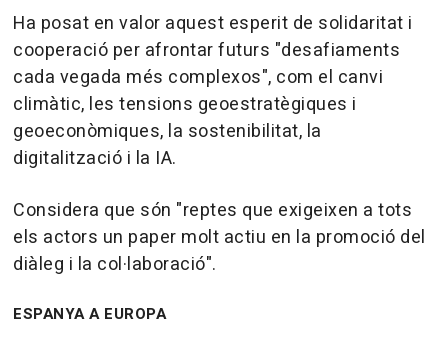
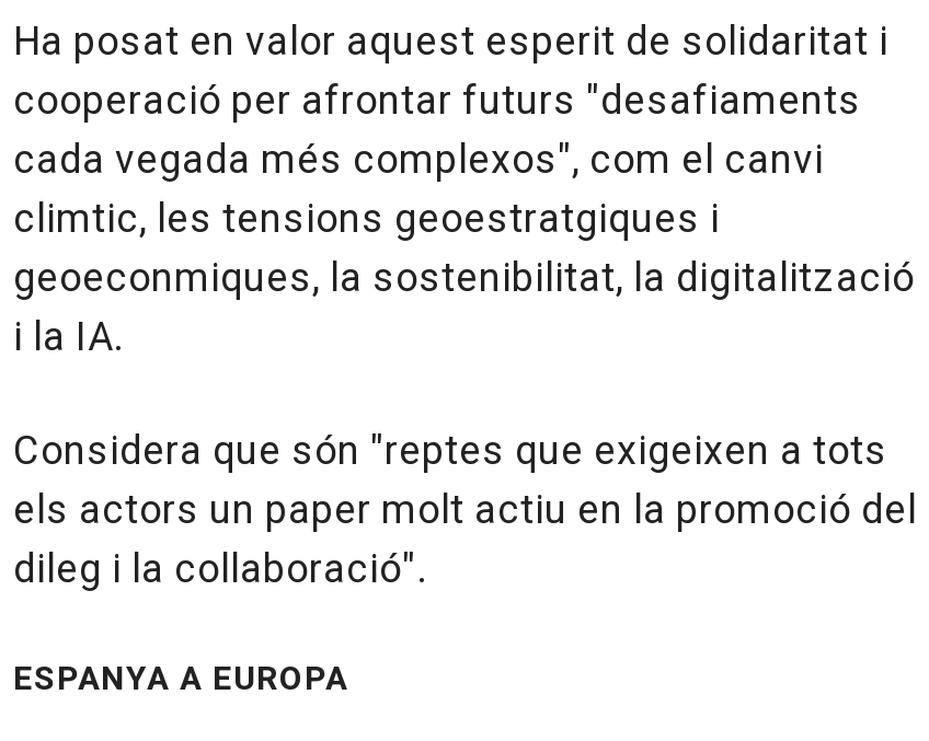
[13,91,356,172] climàtic, les tensions geoestratègiques i | geoeconòmiques, la sostenibilitat, la | digitalització i la IA. -> [13,190,915,368] climtic, les tensions geoestratgiques i | geoeconmiques, la sostenibilitat, la digitalització | i la IA.
[13,251,216,278] diàleg i la col·laboració". -> [13,540,426,600] dileg i la collaboració".

